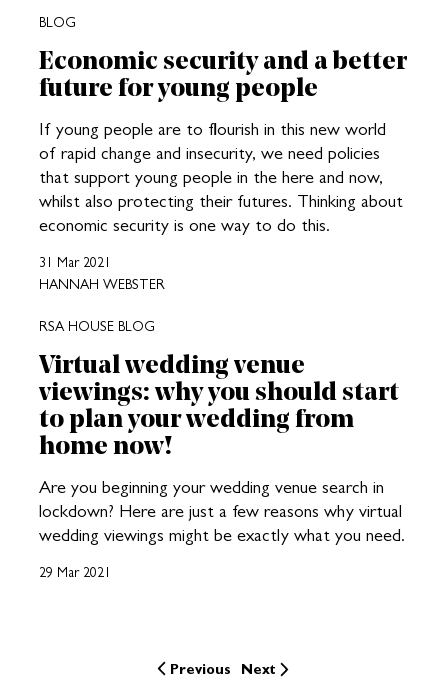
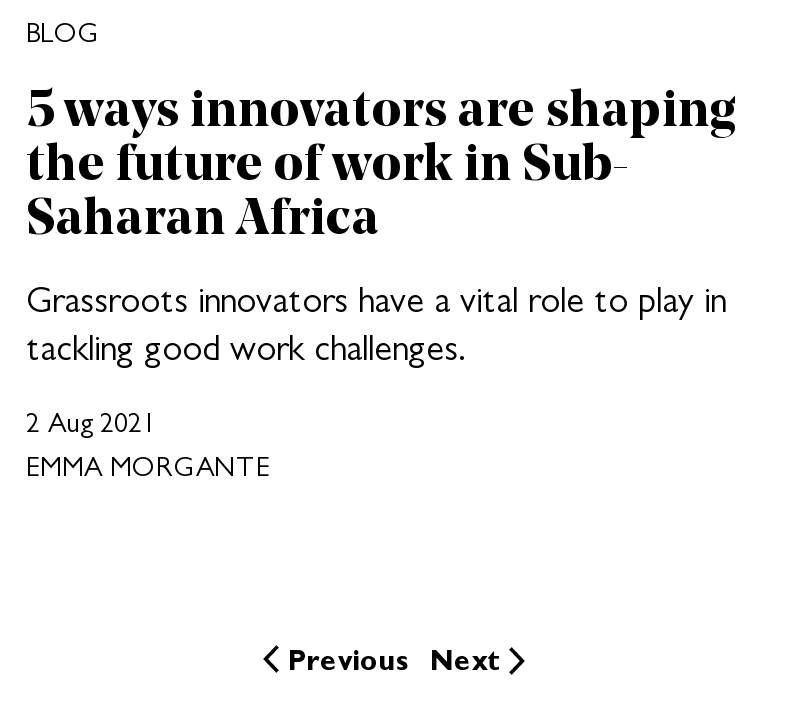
[39,43,407,579] Economic security and a better | future for young people | If young people are to flourish in this new world | of rapid change and insecurity, we need policies | that support young people in the here and now, | whilst also protecting their futures. Thinking about | economic security is one way to do this. | 31 Mar 2021 | HANNAH WEBSTER | RSA HOUSE BLOG | Virtual wedding venue | viewings: why you should start | to plan your wedding from | home now! | Are you beginning your wedding venue search in | lockdown? Here are just a few reasons why virtual | wedding viewings might be exactly what you need. | 29 Mar 2021 -> [26,75,738,481] 5 ways innovators are shaping | the future of work in Sub- | Saharan Africa | Grassroots innovators have a vital role to play in | tackling good work challenges. | 2 Aug 2021 | EMMA MORGANTE

